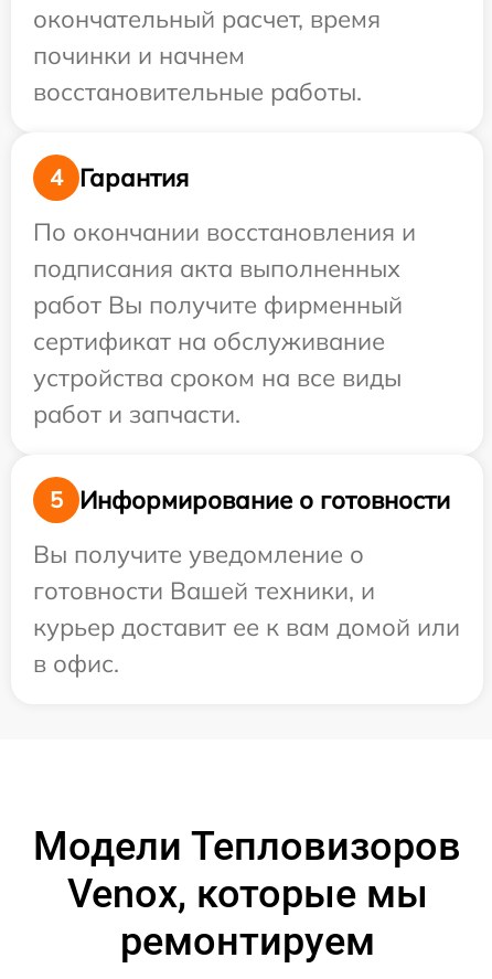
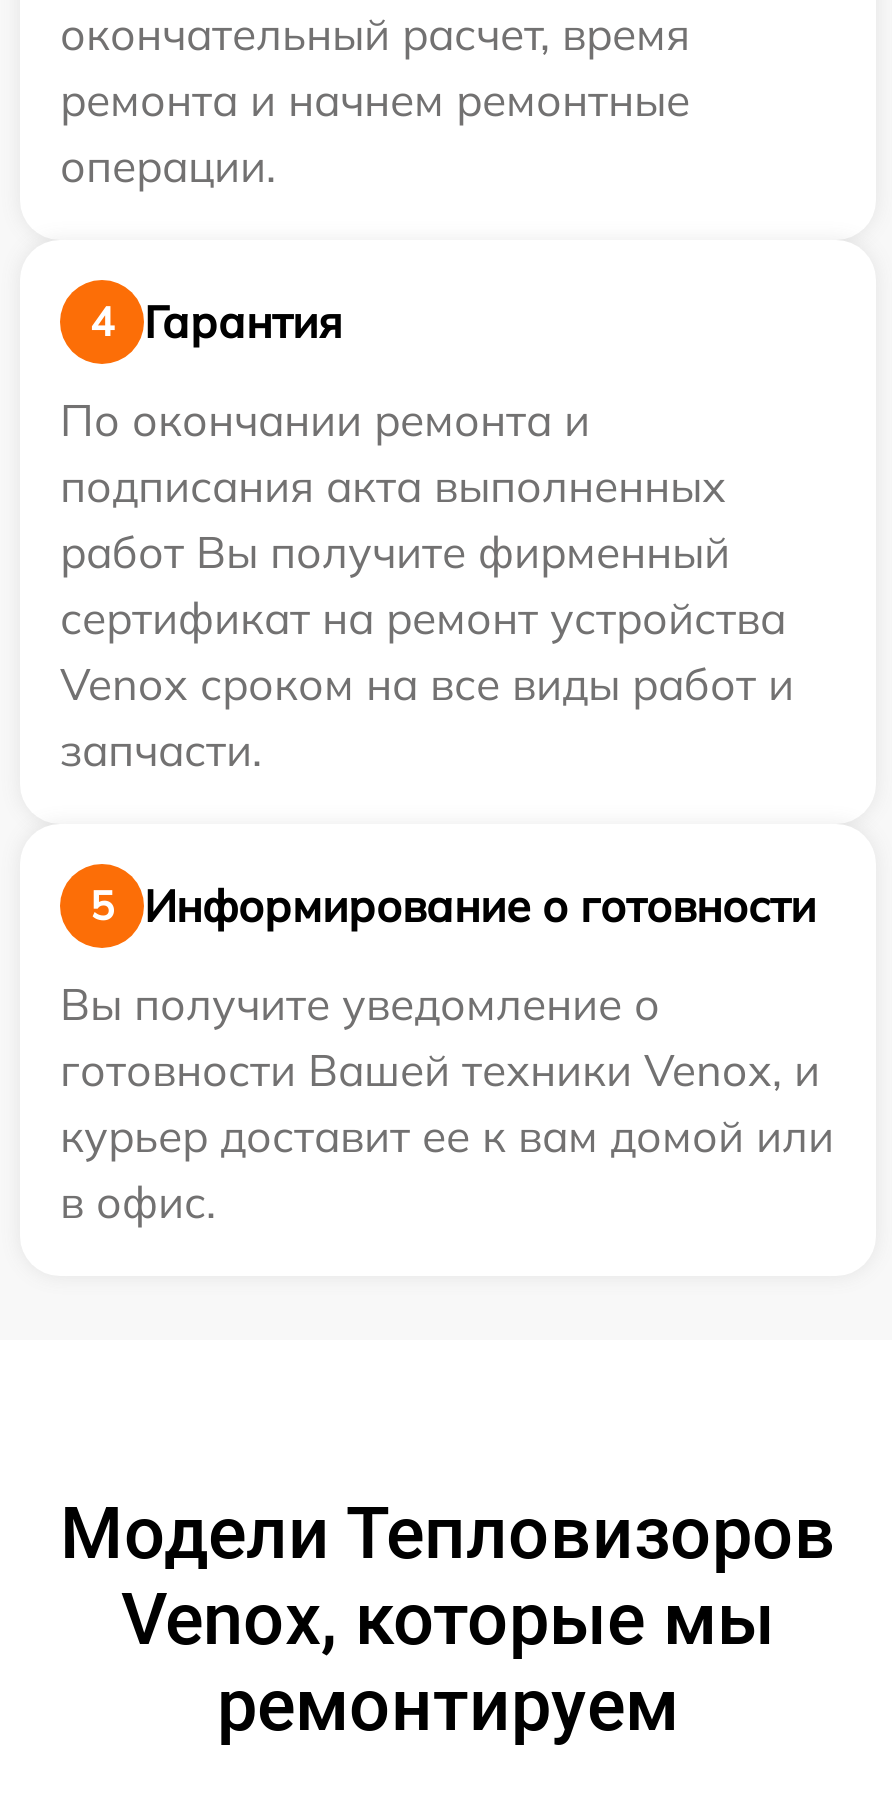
[33,40,362,107] починки и начнем | восстановительные работы. -> [60,72,690,194] ремонта и начнем ремонтные | операции.
[33,216,416,247] По окончании восстановления и -> [60,392,590,448] По окончании ремонта и
[33,326,402,429] сертификат на обслуживание | устройства сроком на все виды | работ и запчасти. -> [60,590,794,778] сертификат на ремонт устройства | Venox сроком на все виды работ и | запчасти.
[33,575,375,606] готовности Вашей техники, и -> [60,1042,820,1098] готовности Вашей техники Venox, и

